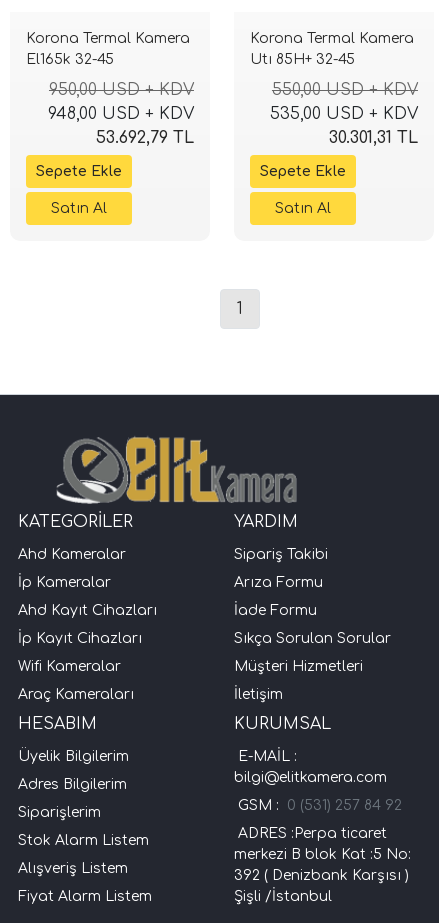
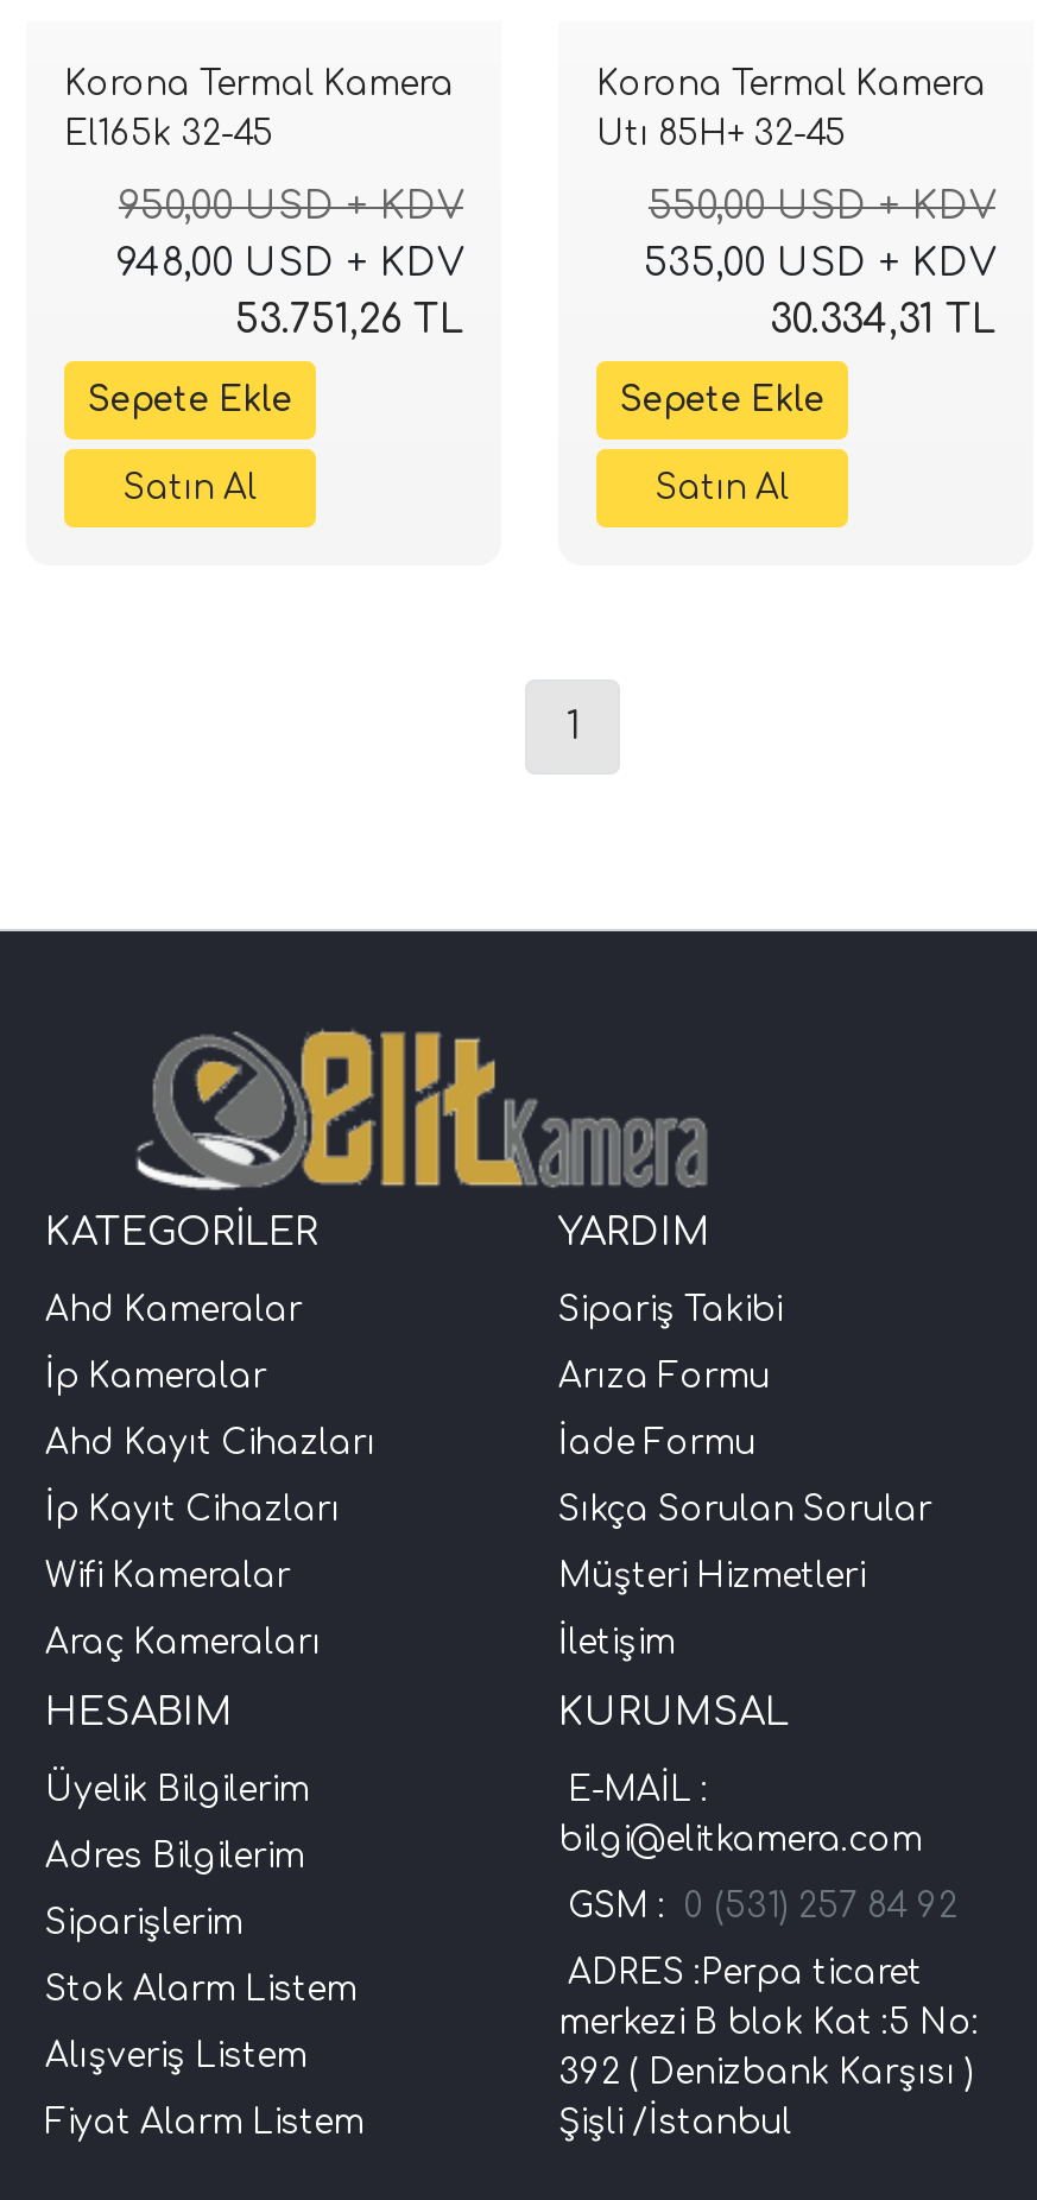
[96,129,194,147] 53.692,79 TL -> [235,299,463,342] 53.751,26 TL
[329,129,418,147] 30.301,31 TL -> [769,299,995,342] 30.334,31 TL

